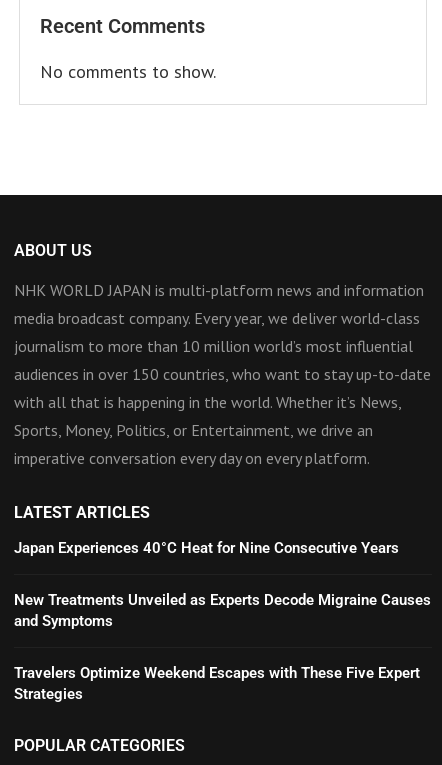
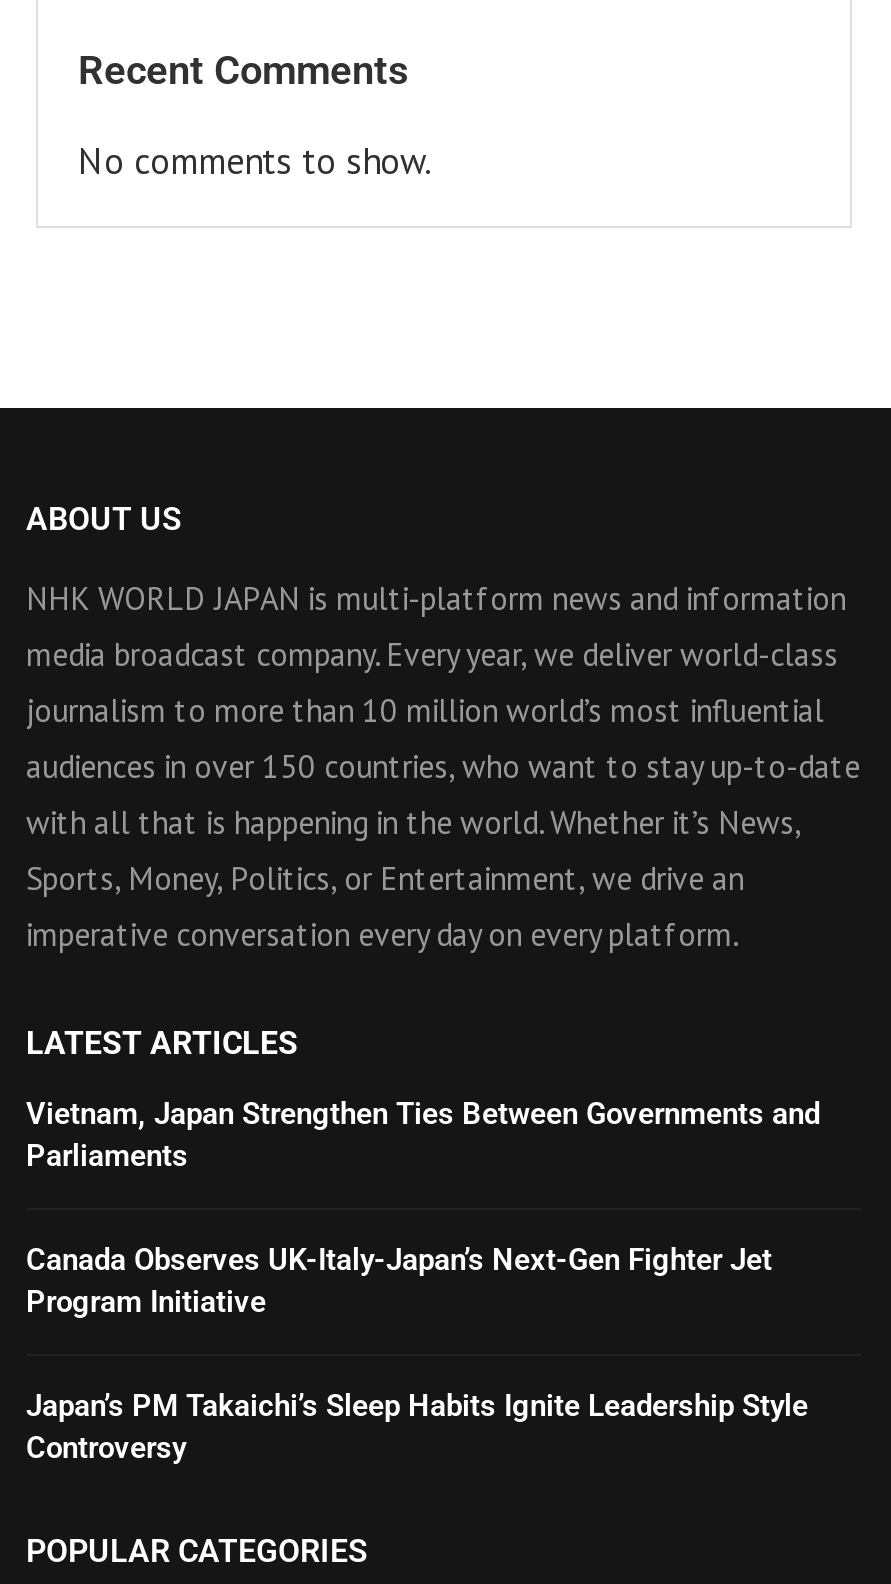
[14,539,399,557] Japan Experiences 40°C Heat for Nine Consecutive Years -> [26,1096,820,1174] Vietnam, Japan Strengthen Ties Between Governments and | Parliaments
[14,591,431,630] New Treatments Unveiled as Experts Decode Migraine Causes | and Symptoms -> [26,1242,772,1320] Canada Observes UK-Italy-Japan’s Next-Gen Fighter Jet | Program Initiative
[14,664,420,703] Travelers Optimize Weekend Escapes with These Five Expert | Strategies -> [26,1388,808,1466] Japan’s PM Takaichi’s Sleep Habits Ignite Leadership Style | Controversy

